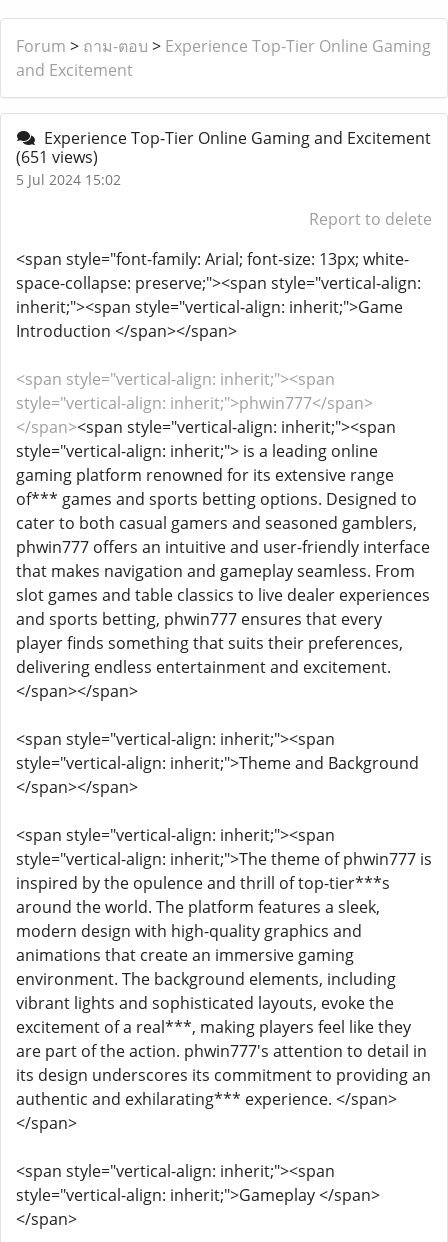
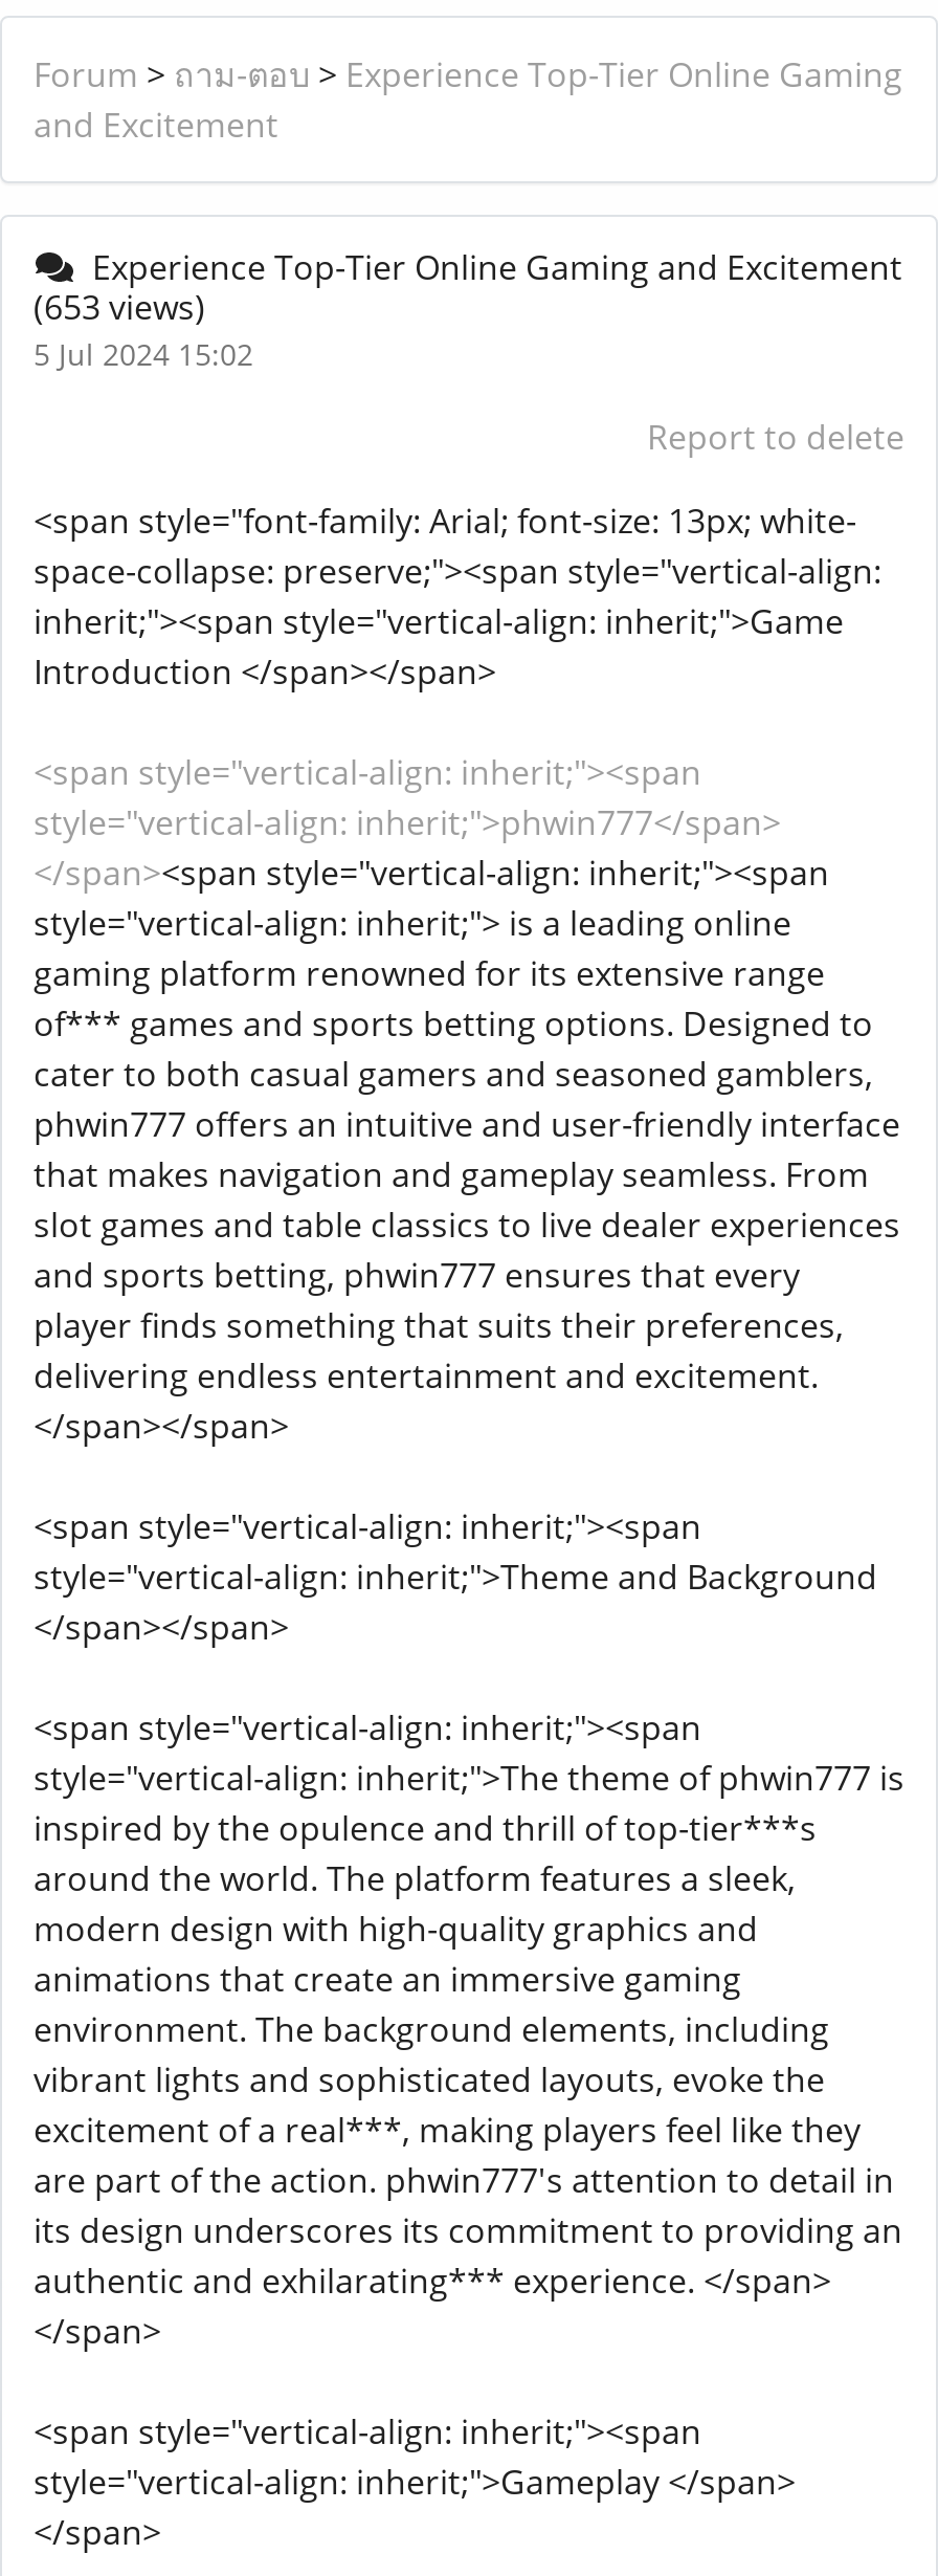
[16,146,98,168] (651 views) -> [33,284,205,330] (653 views)

